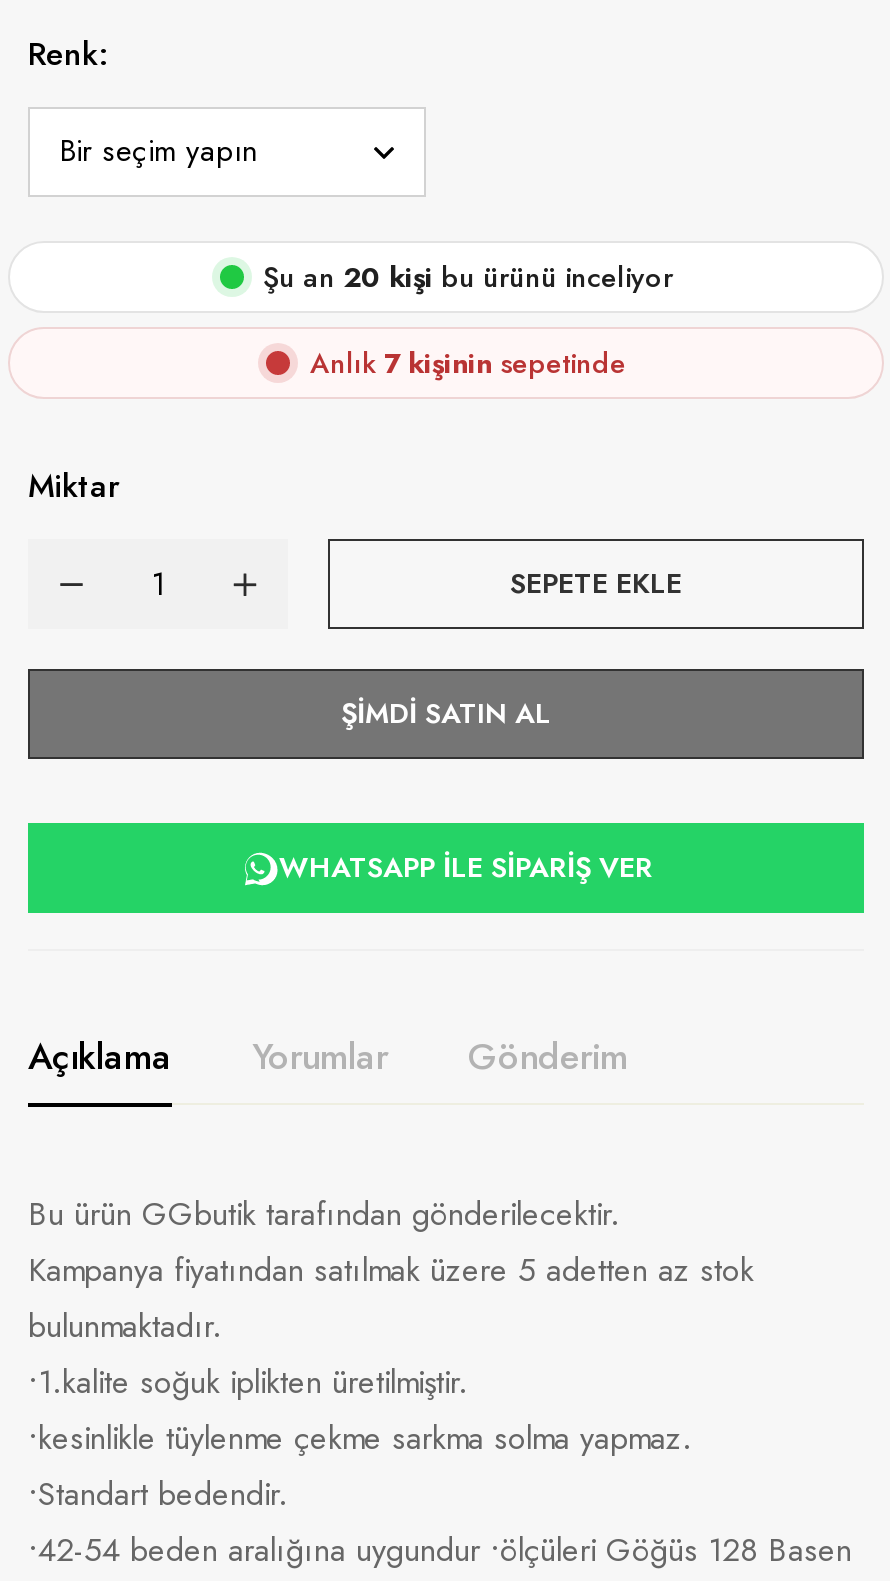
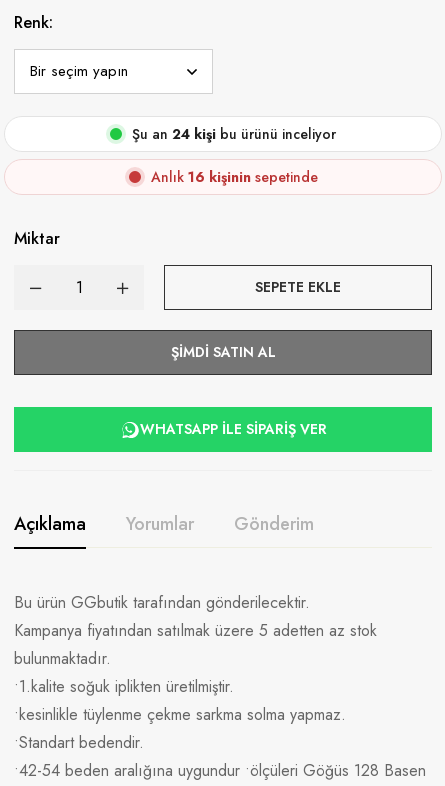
[263,258,673,298] Şu an 20 kişi bu ürünü inceliyor -> [132,124,336,144] Şu an 24 kişi bu ürünü inceliyor
[310,344,626,384] Anlık 7 kişinin sepetinde -> [150,167,317,187] Anlık 16 kişinin sepetinde

